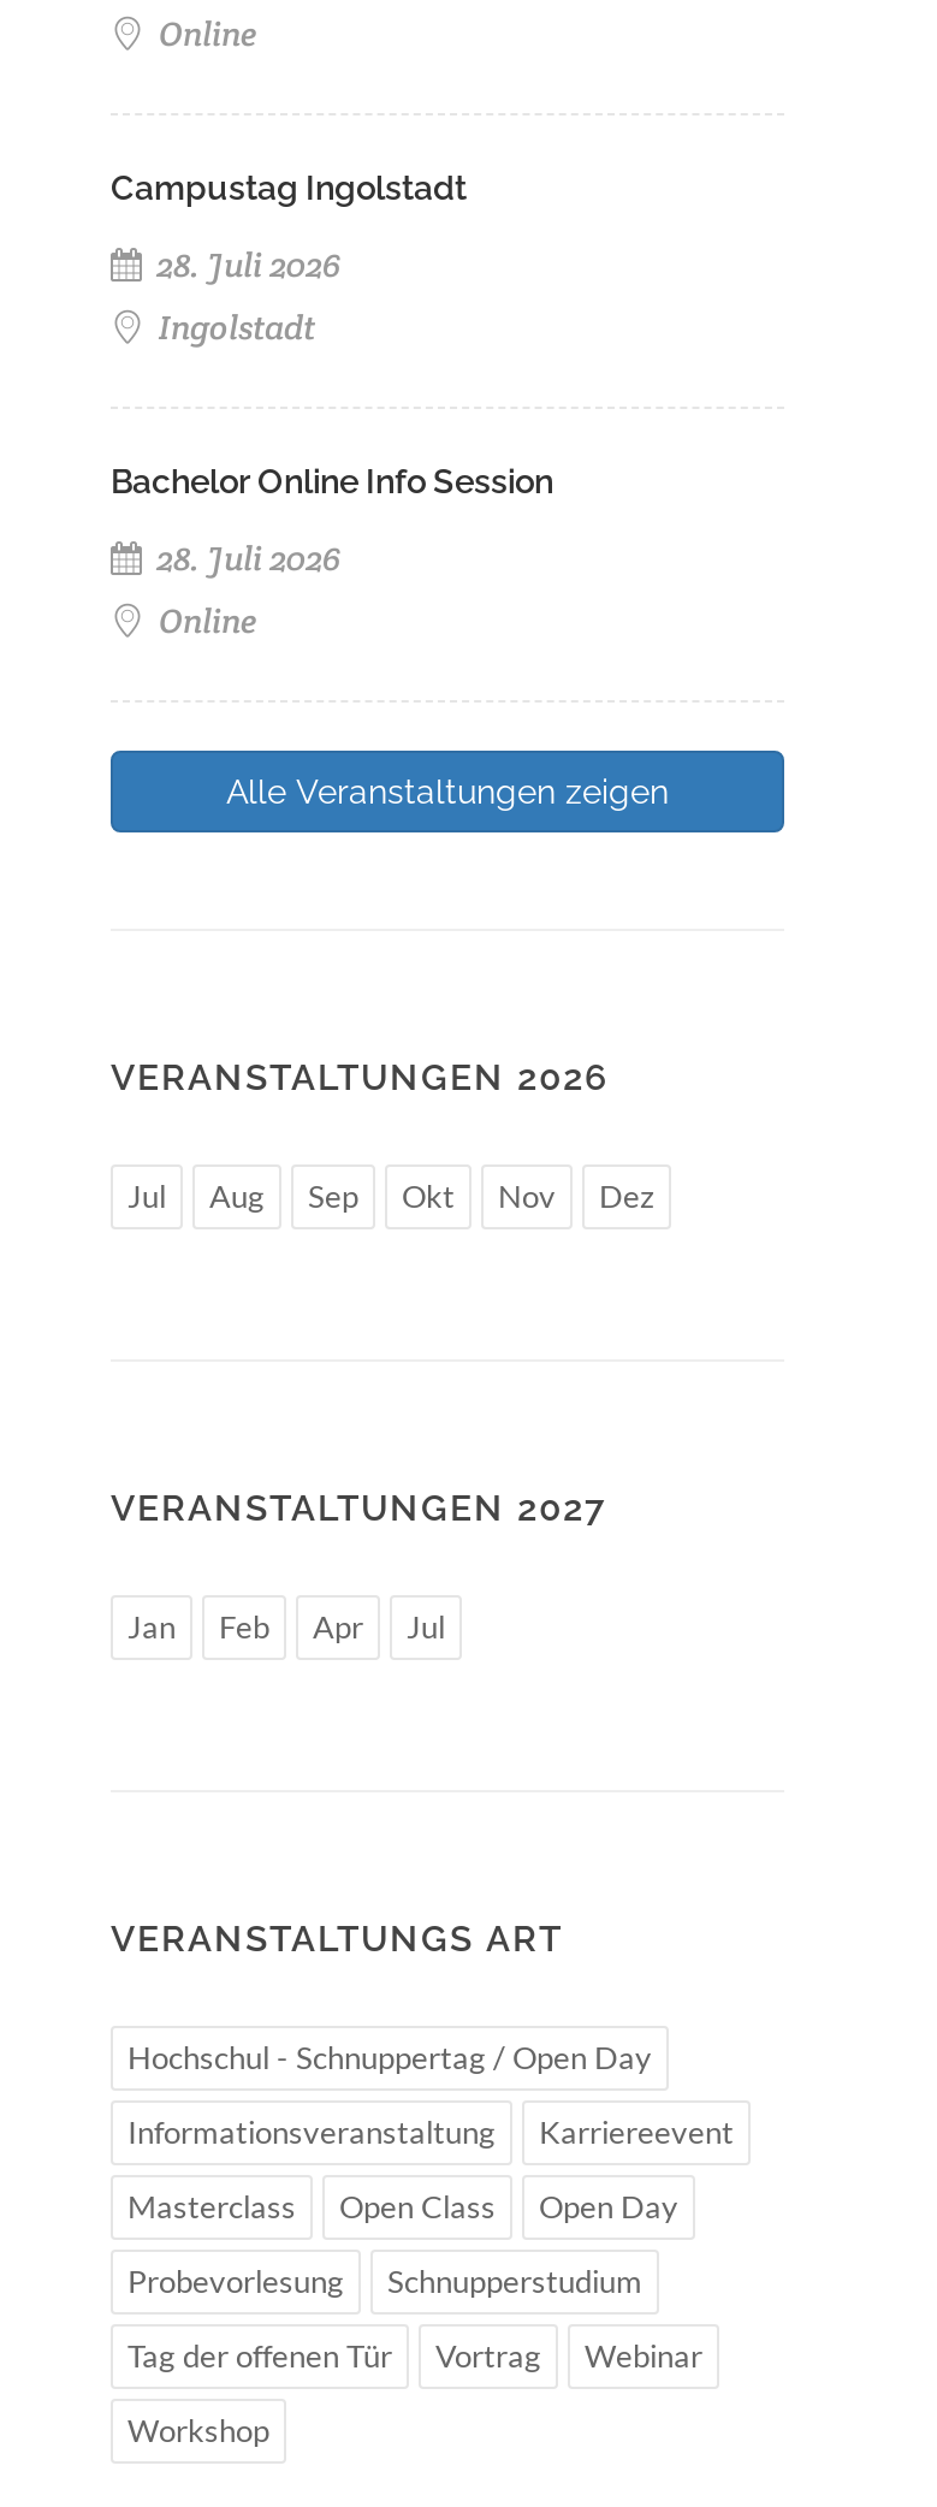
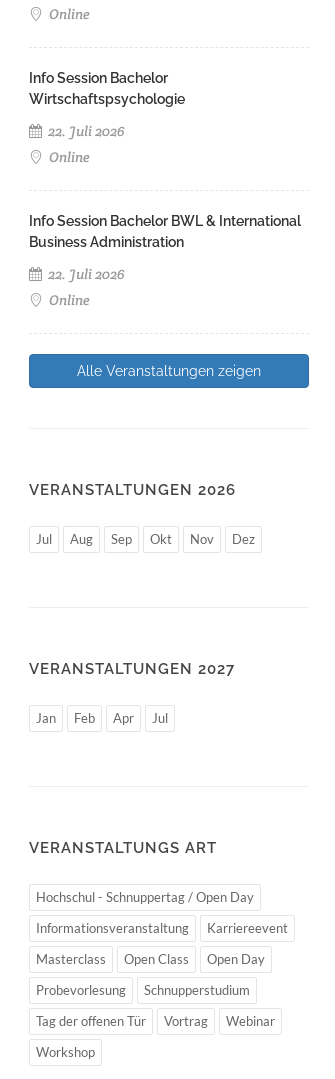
[111,167,467,206] Campustag Ingolstadt -> [29,69,185,106] Info Session Bachelor | Wirtschaftspsychologie
[149,242,342,348] 28. Juli 2026 | Ingolstadt -> [45,121,125,165] 22. Juli 2026 | Online
[111,461,553,499] Bachelor Online Info Session -> [29,212,301,249] Info Session Bachelor BWL & International | Business Administration
[149,535,342,579] 28. Juli 2026 -> [45,264,125,282] 22. Juli 2026

